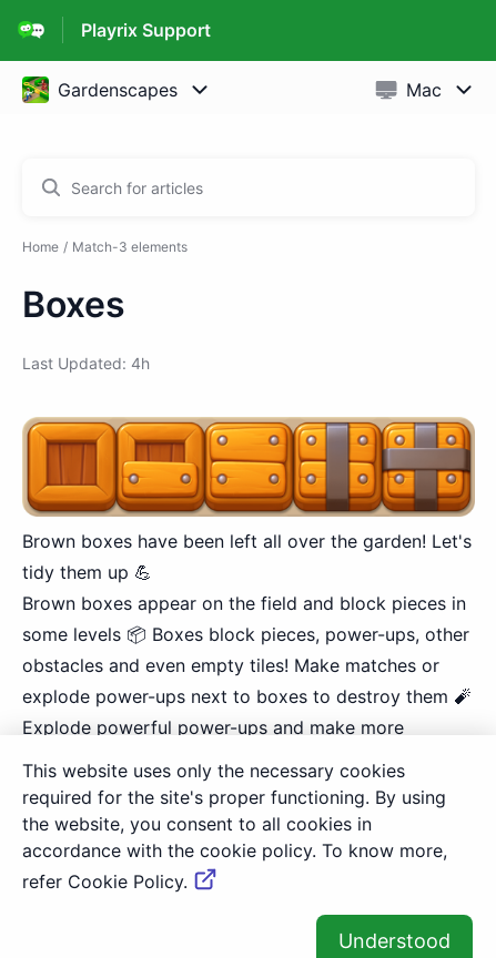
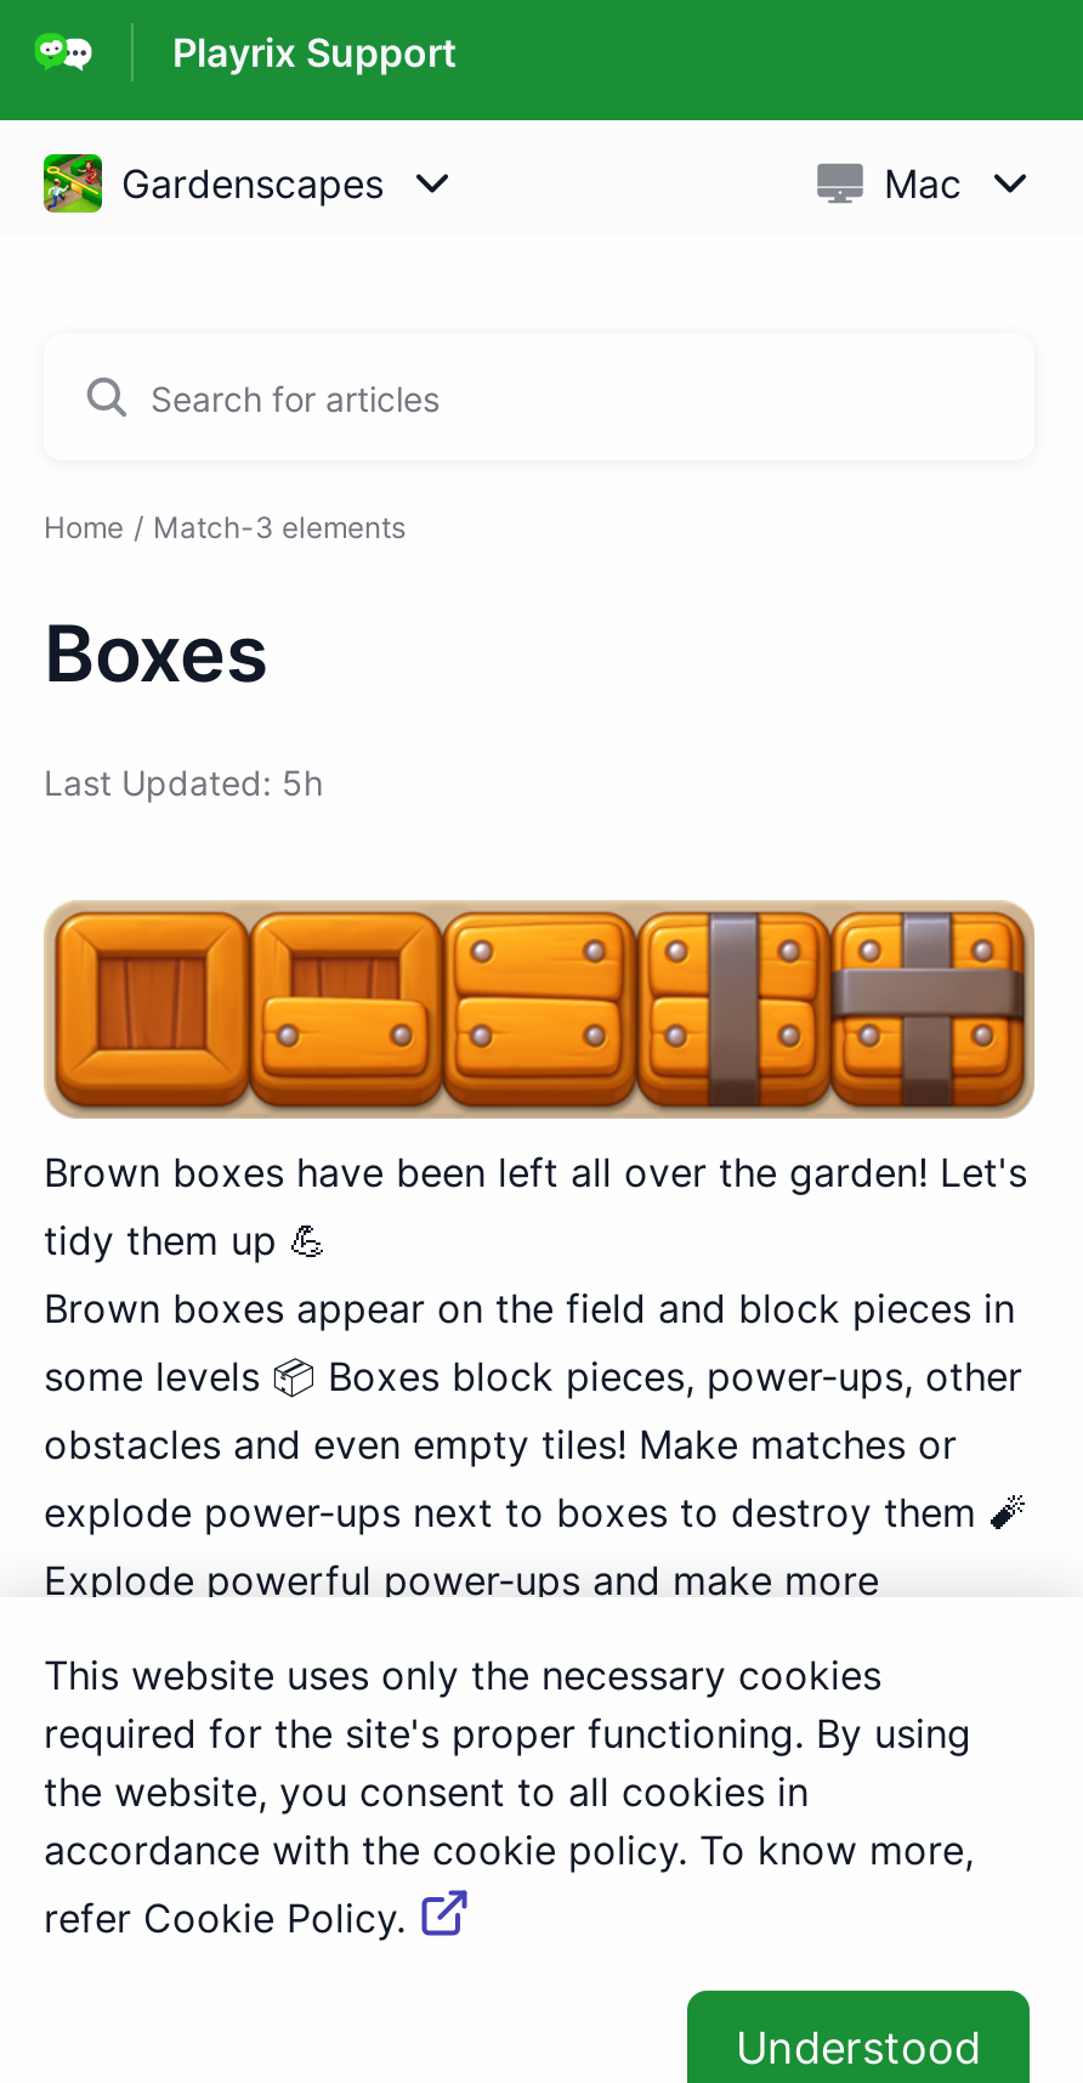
[22,354,150,373] Last Updated: 4h -> [44,762,323,803] Last Updated: 5h

